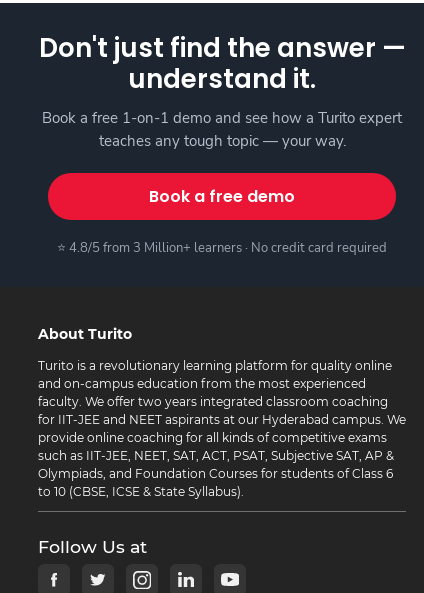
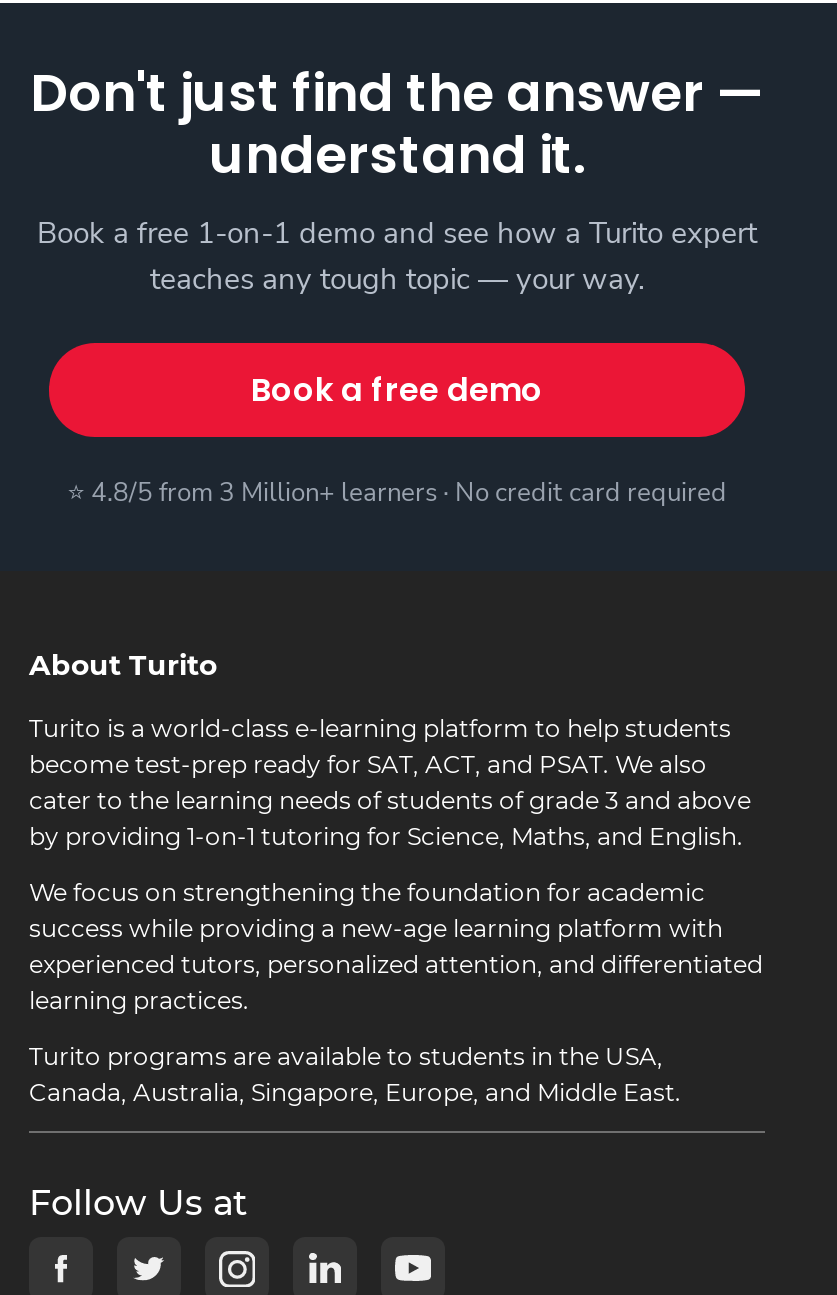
[38,358,406,499] Turito is a revolutionary learning platform for quality online | and on-campus education from the most experienced | faculty. We offer two years integrated classroom coaching | for IIT-JEE and NEET aspirants at our Hyderabad campus. We | provide online coaching for all kinds of competitive exams | such as IIT-JEE, NEET, SAT, ACT, PSAT, Subjective SAT, AP & | Olympiads, and Foundation Courses for students of Class 6 | to 10 (CBSE, ICSE & State Syllabus). -> [29,712,763,1106] Turito is a world-class e-learning platform to help students | become test-prep ready for SAT, ACT, and PSAT. We also | cater to the learning needs of students of grade 3 and above | by providing 1-on-1 tutoring for Science, Maths, and English. | We focus on strengthening the foundation for academic | success while providing a new-age learning platform with | experienced tutors, personalized attention, and differentiated | learning practices. | Turito programs are available to students in the USA, | Canada, Australia, Singapore, Europe, and Middle East.

